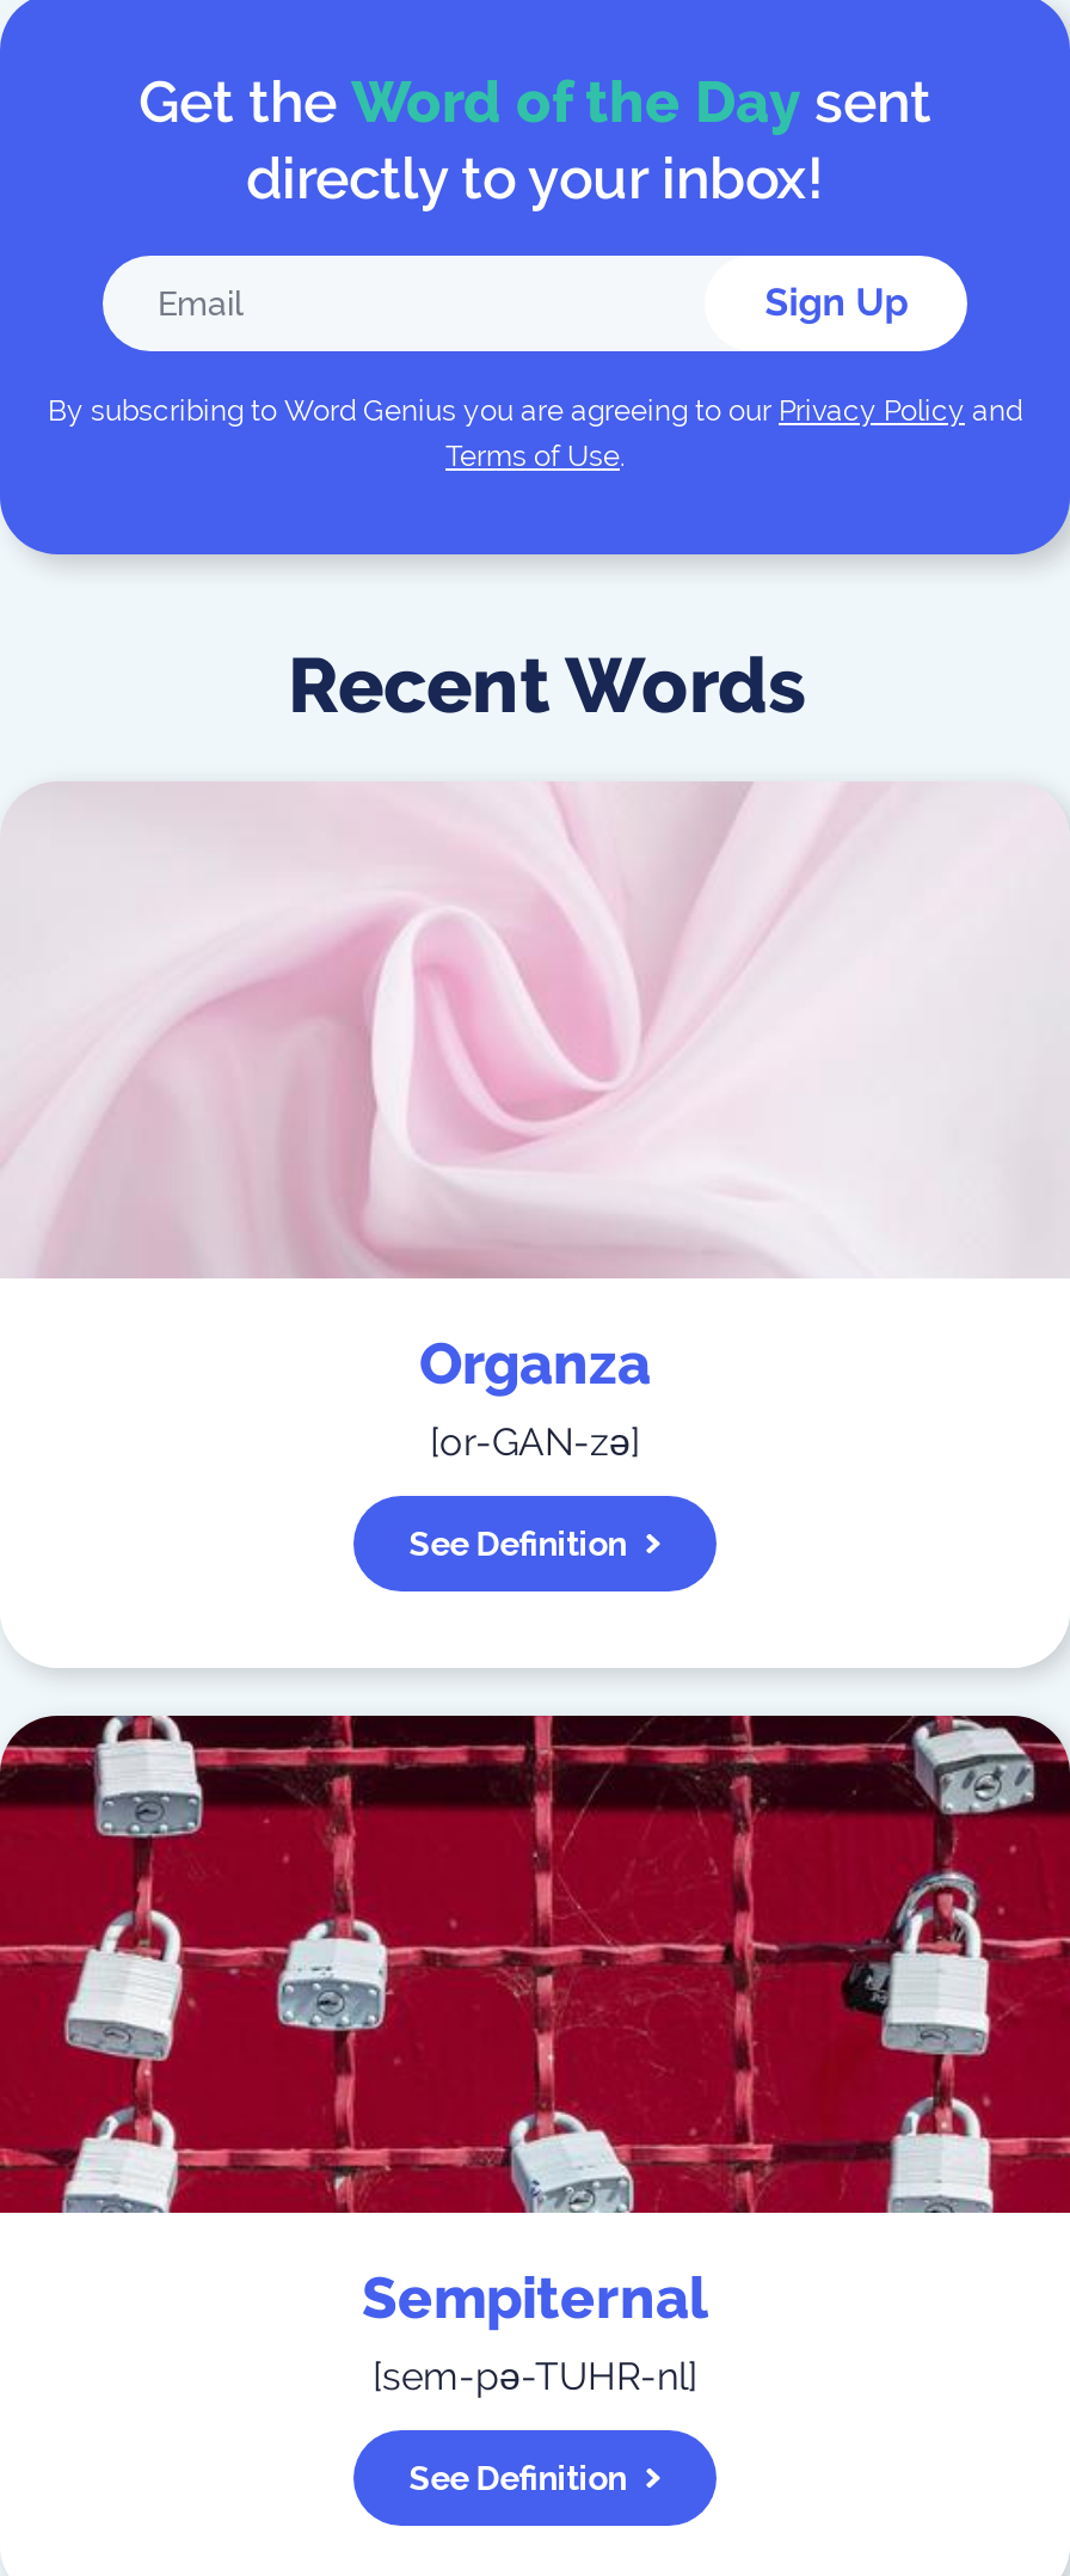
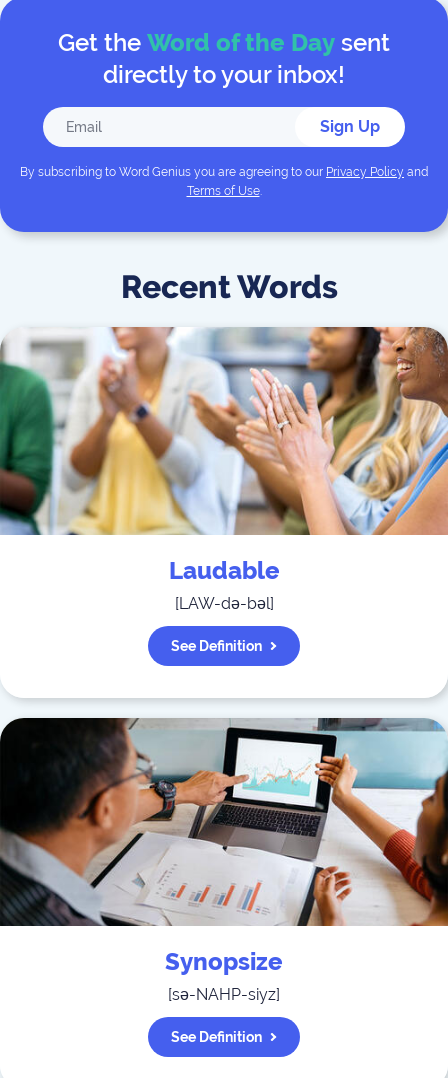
[7,781,1063,1465] [image] | Organza | [or-GAN-zə] -> [3,326,445,613] [image] | Laudable | [LAW-də-bəl]
[7,1713,1063,2399] [image] | Sempiternal | [sem-pə-TUHR-nl] -> [3,717,445,1004] [image] | Synopsize | [sə-NAHP-siyz]

